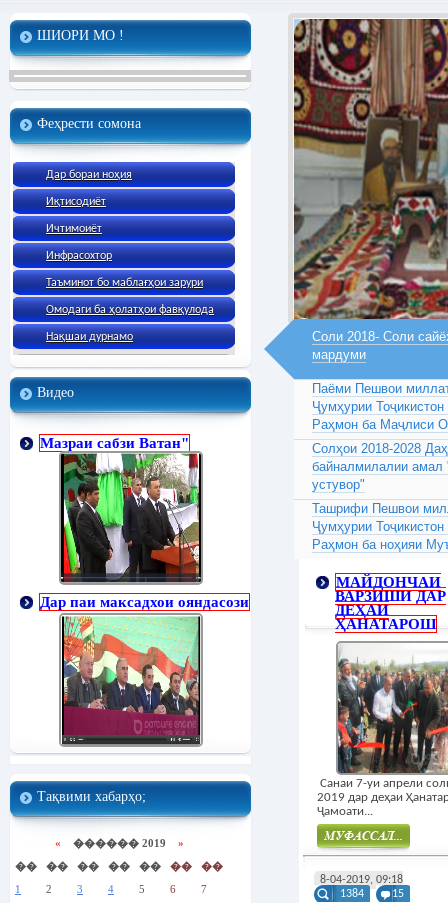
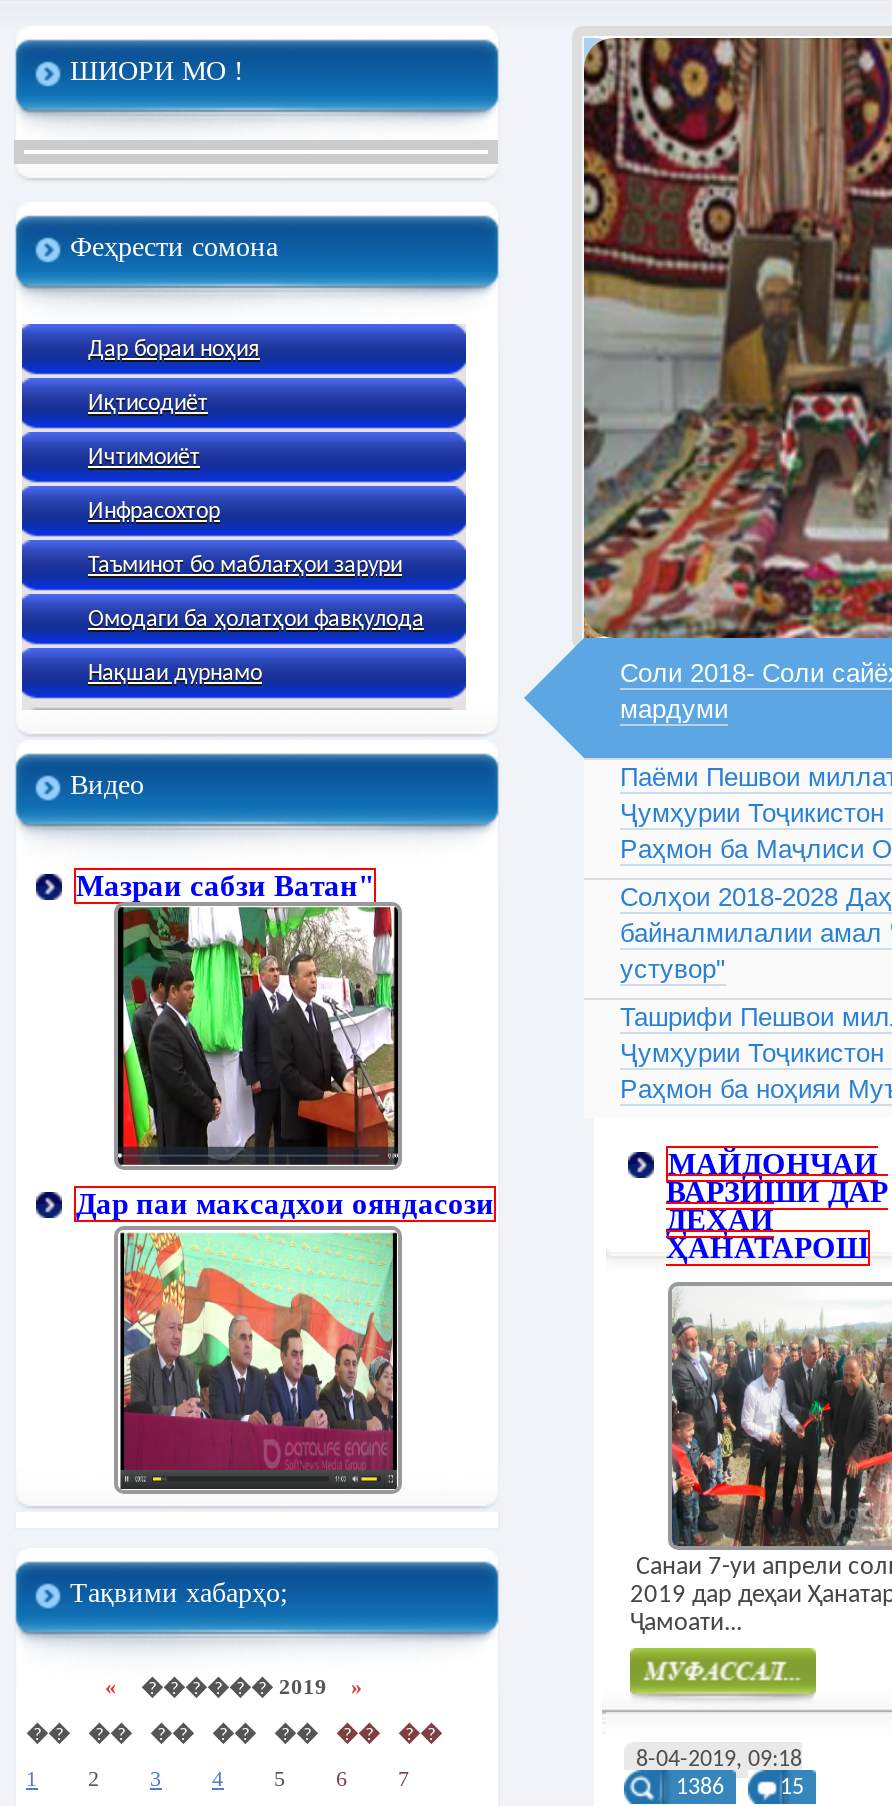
[340,888,364,900] 1384 -> [676,1776,724,1800] 1386

